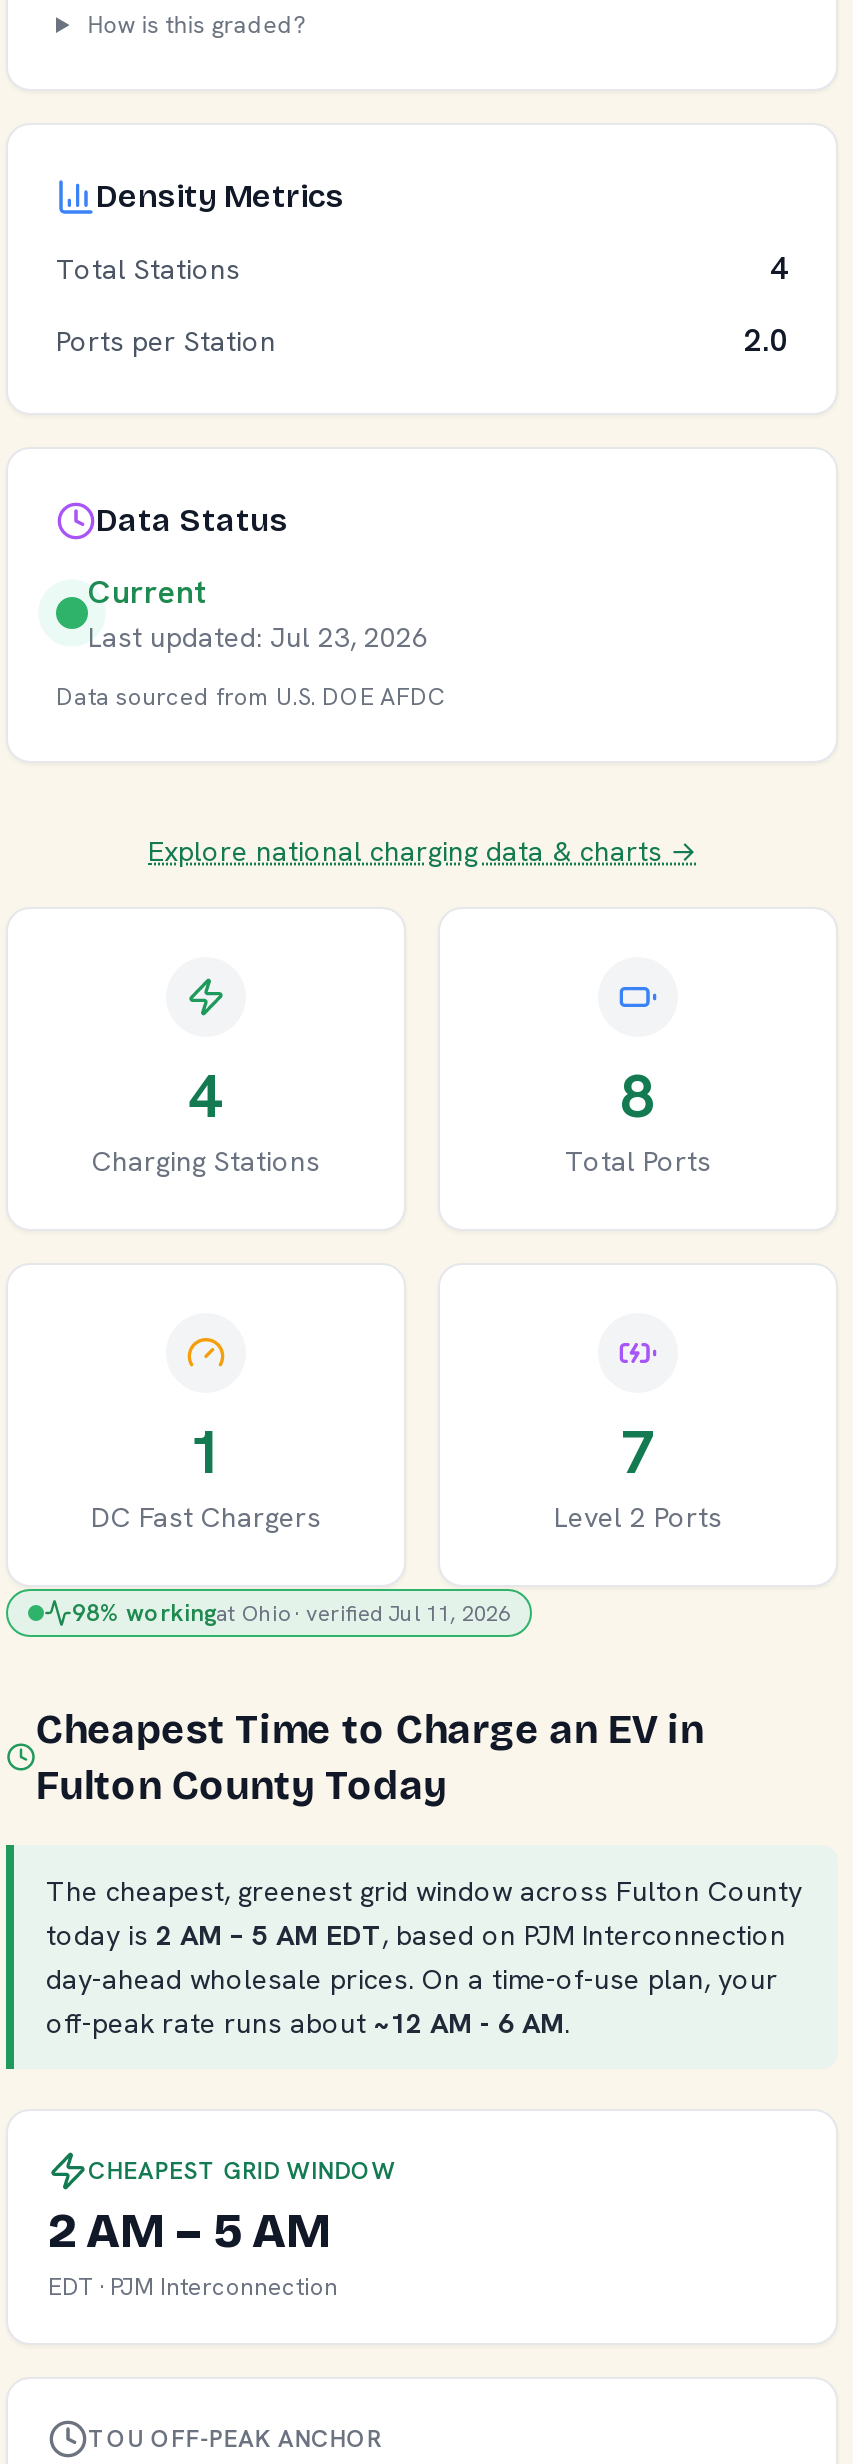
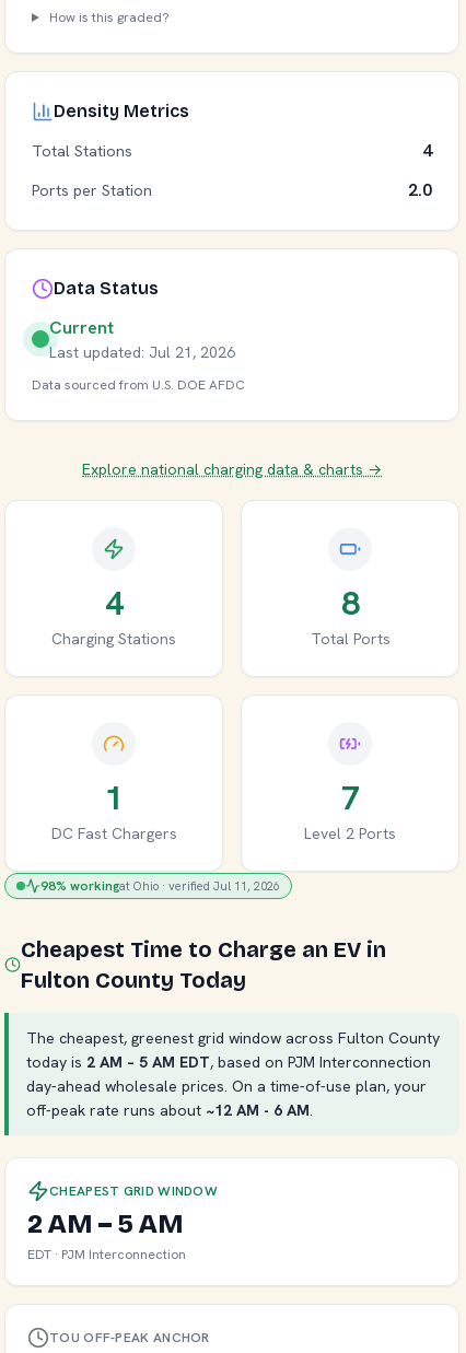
[88,619,428,655] Last updated: Jul 23, 2026 -> [49,342,235,362] Last updated: Jul 21, 2026

